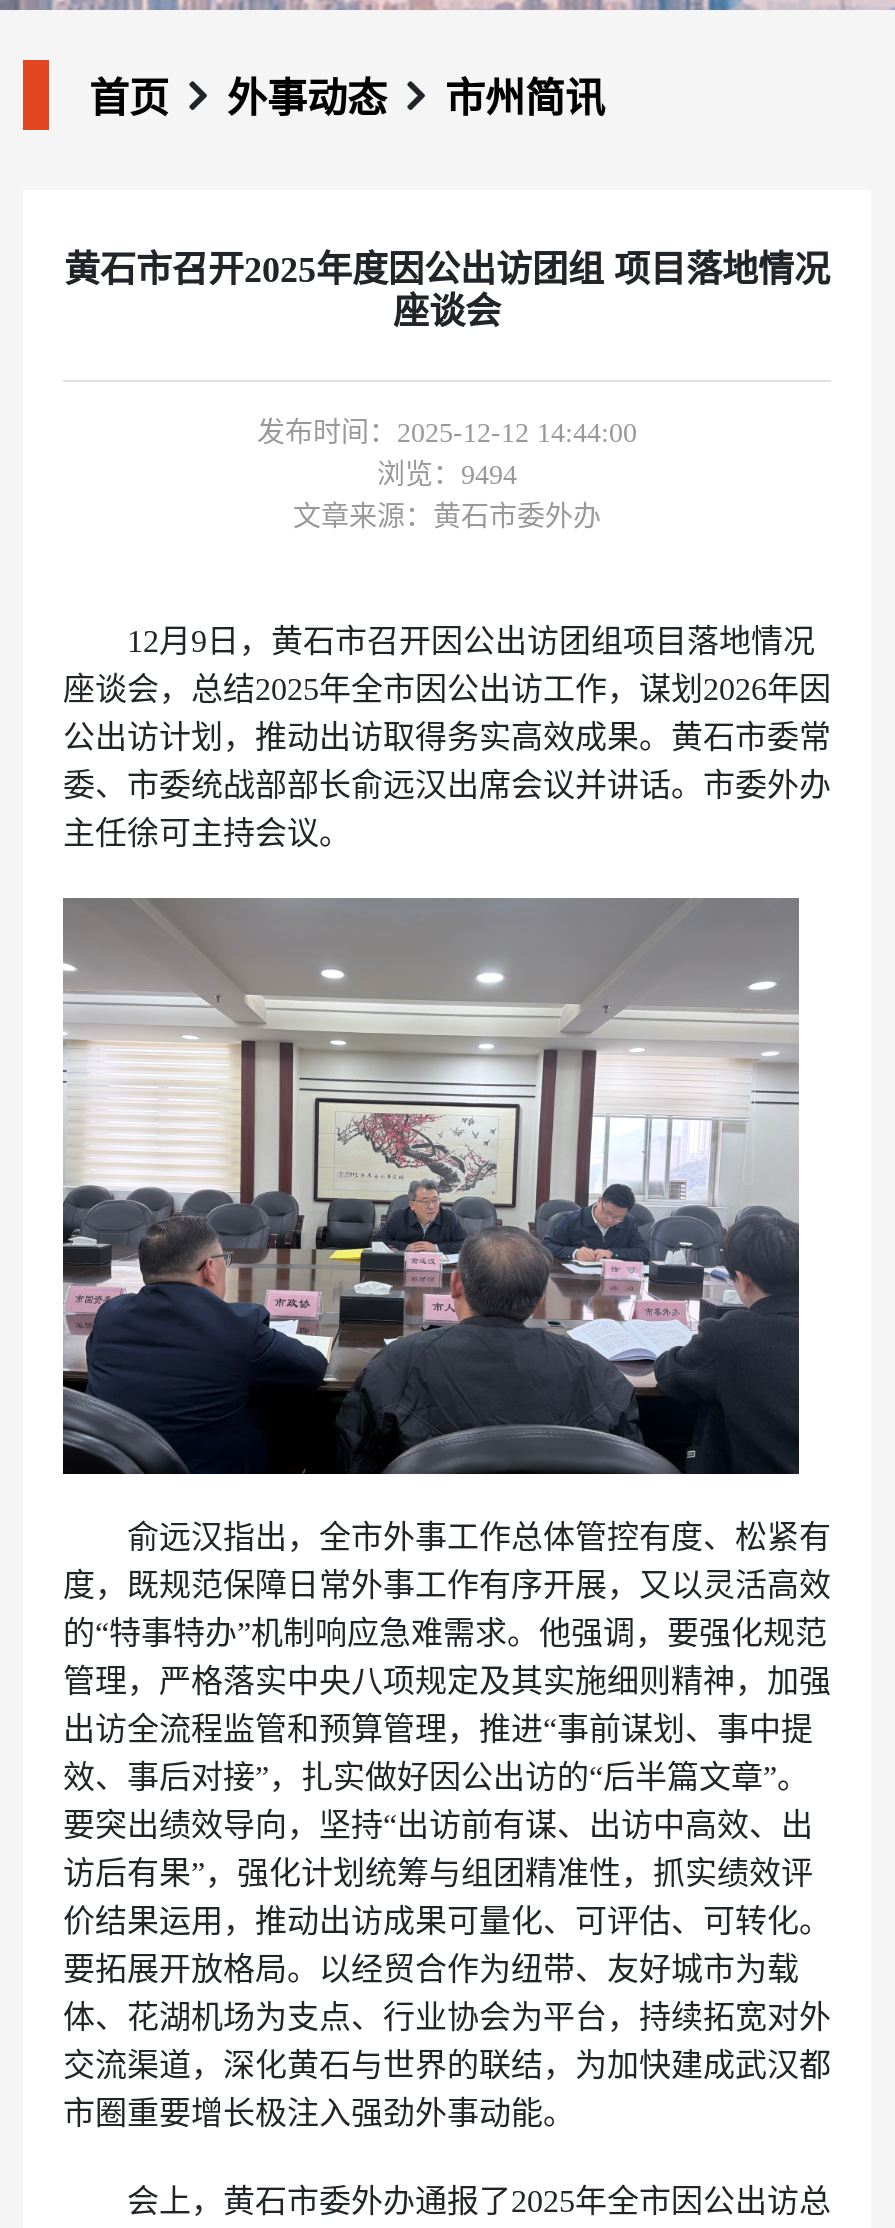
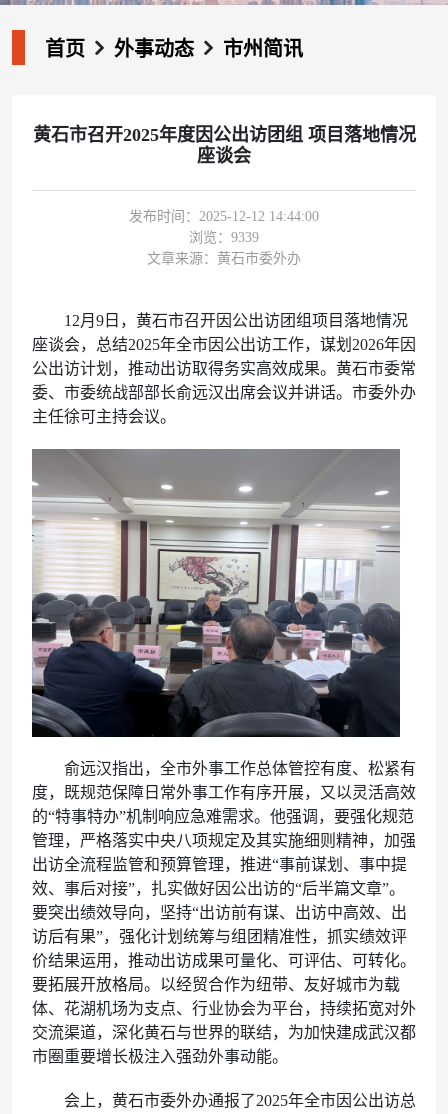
[377,460,517,490] 浏览：9494 -> [189,230,259,245] 浏览：9339

